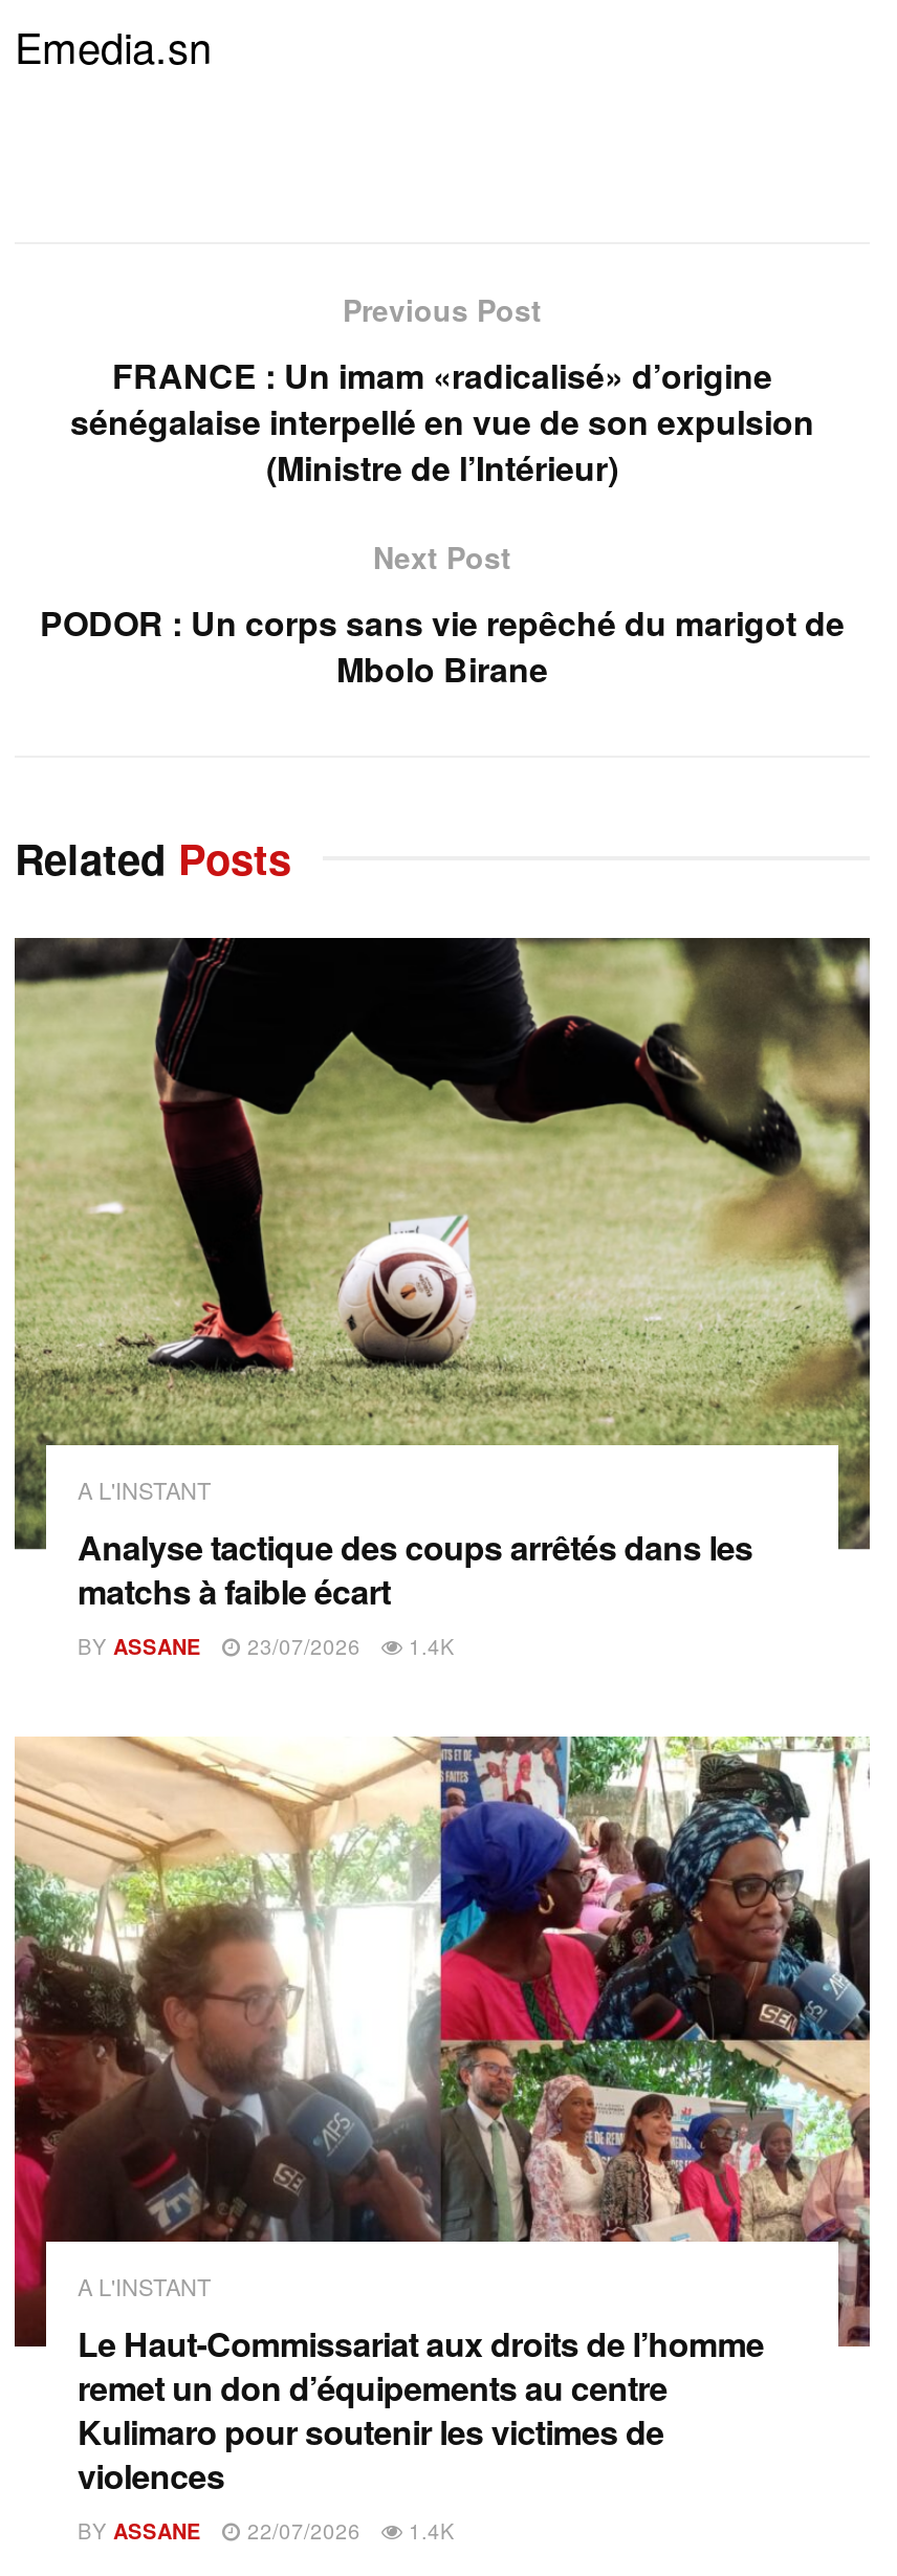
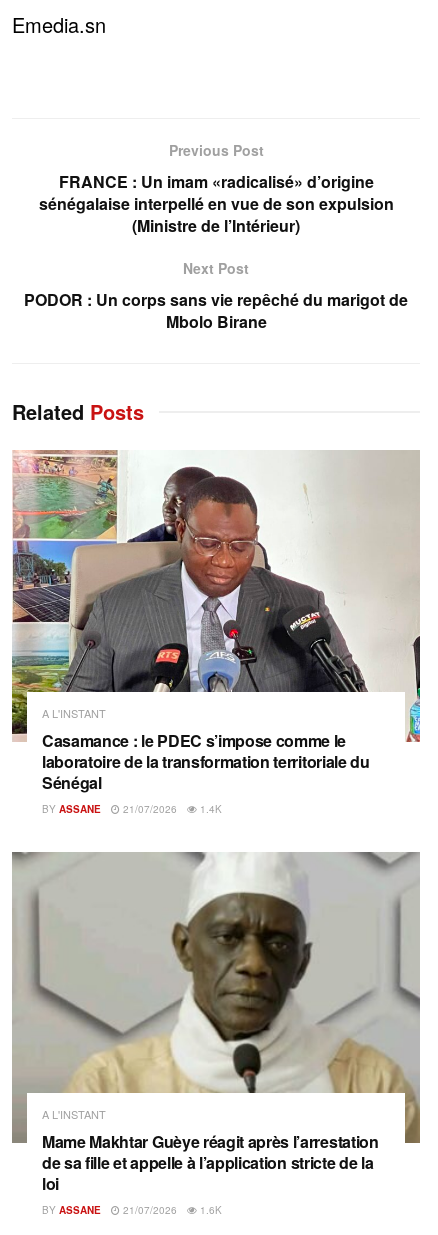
[13,936,872,1614] [image] | Analyse tactique des coups arrêtés dans les | matchs à faible écart -> [11,449,421,793] [image] | Casamance : le PDEC s’impose comme le | laboratoire de la transformation territoriale du | Sénégal
[78,1631,455,1660] BY ASSANE 23/07/2026 1.4K -> [42,801,222,815] BY ASSANE 21/07/2026 1.4K
moved [78,1631,455,2303] -> [42,801,222,1122]: BY ASSANE | 1.4K | A L'INSTANT
[13,1734,872,2500] [image] | Le Haut-Commissariat aux droits de l’homme | remet un don d’équipements au centre | Kulimaro pour soutenir les victimes de | violences -> [11,851,421,1195] [image] | Mame Makhtar Guèye réagit après l’arrestation | de sa fille et appelle à l’application stricte de la | loi
[241,2517,455,2546] 22/07/2026 | 1.4K -> [120,1203,222,1217] 21/07/2026 | 1.6K

